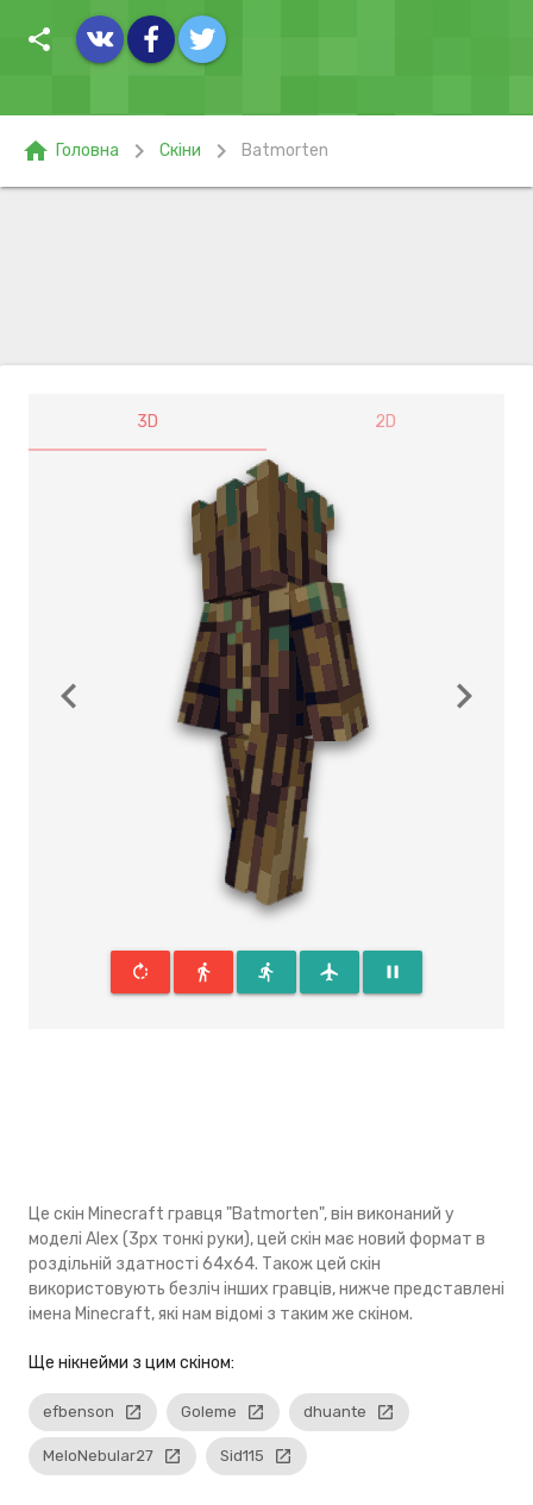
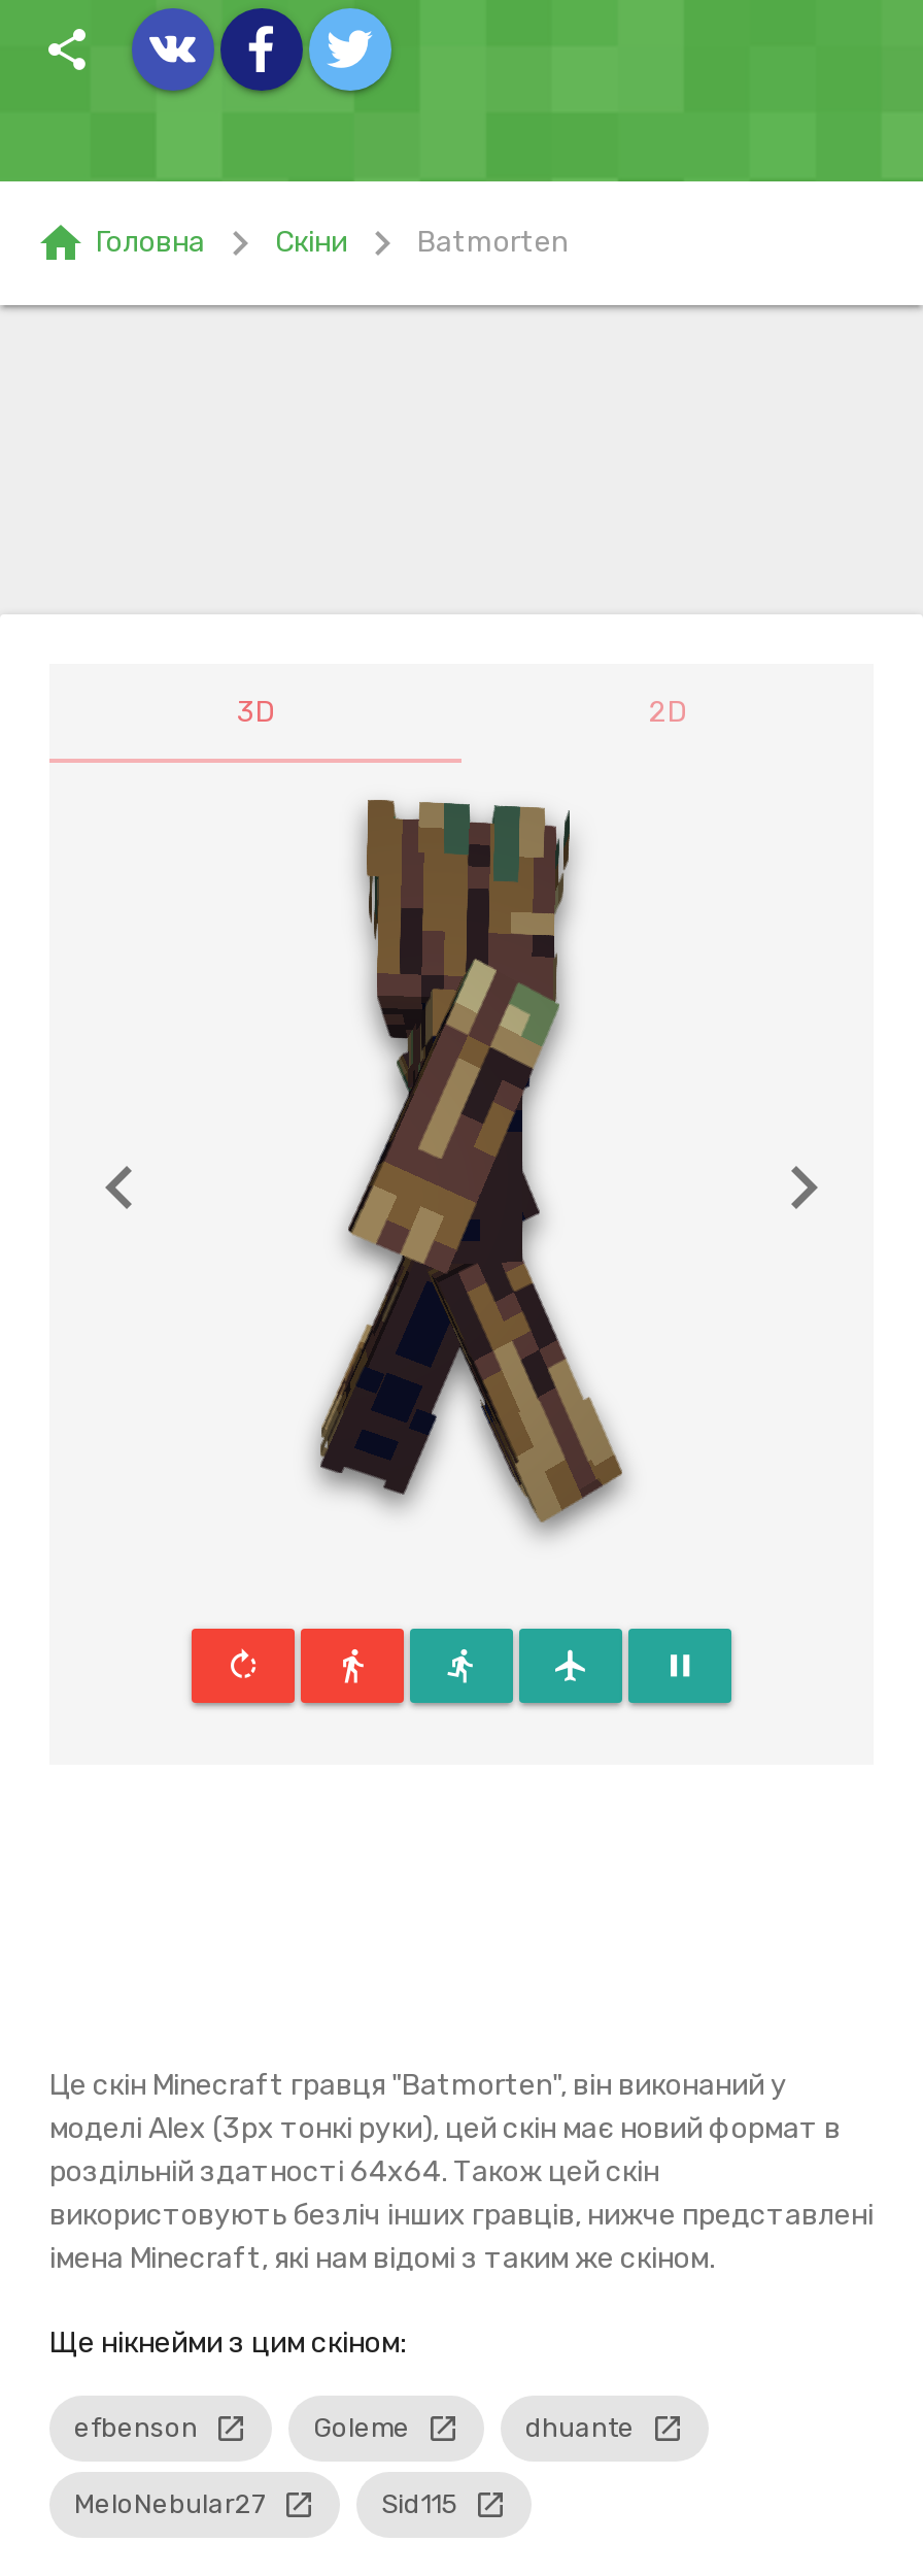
[175,458,372,916] [image] -> [305,777,643,1567] [image]

